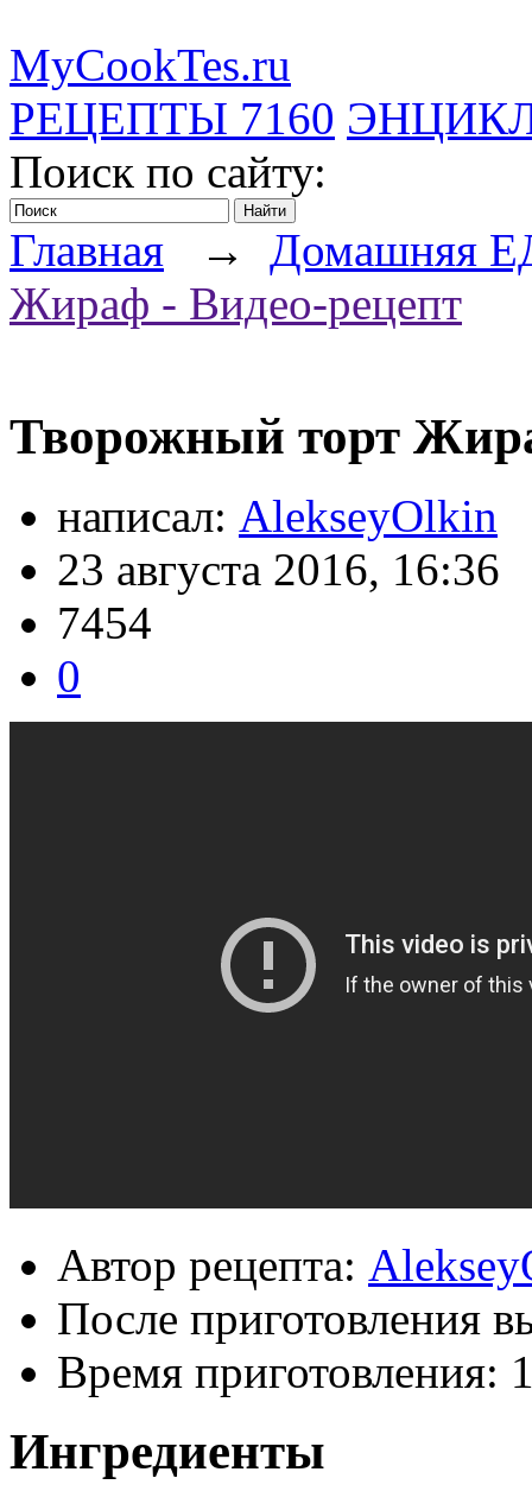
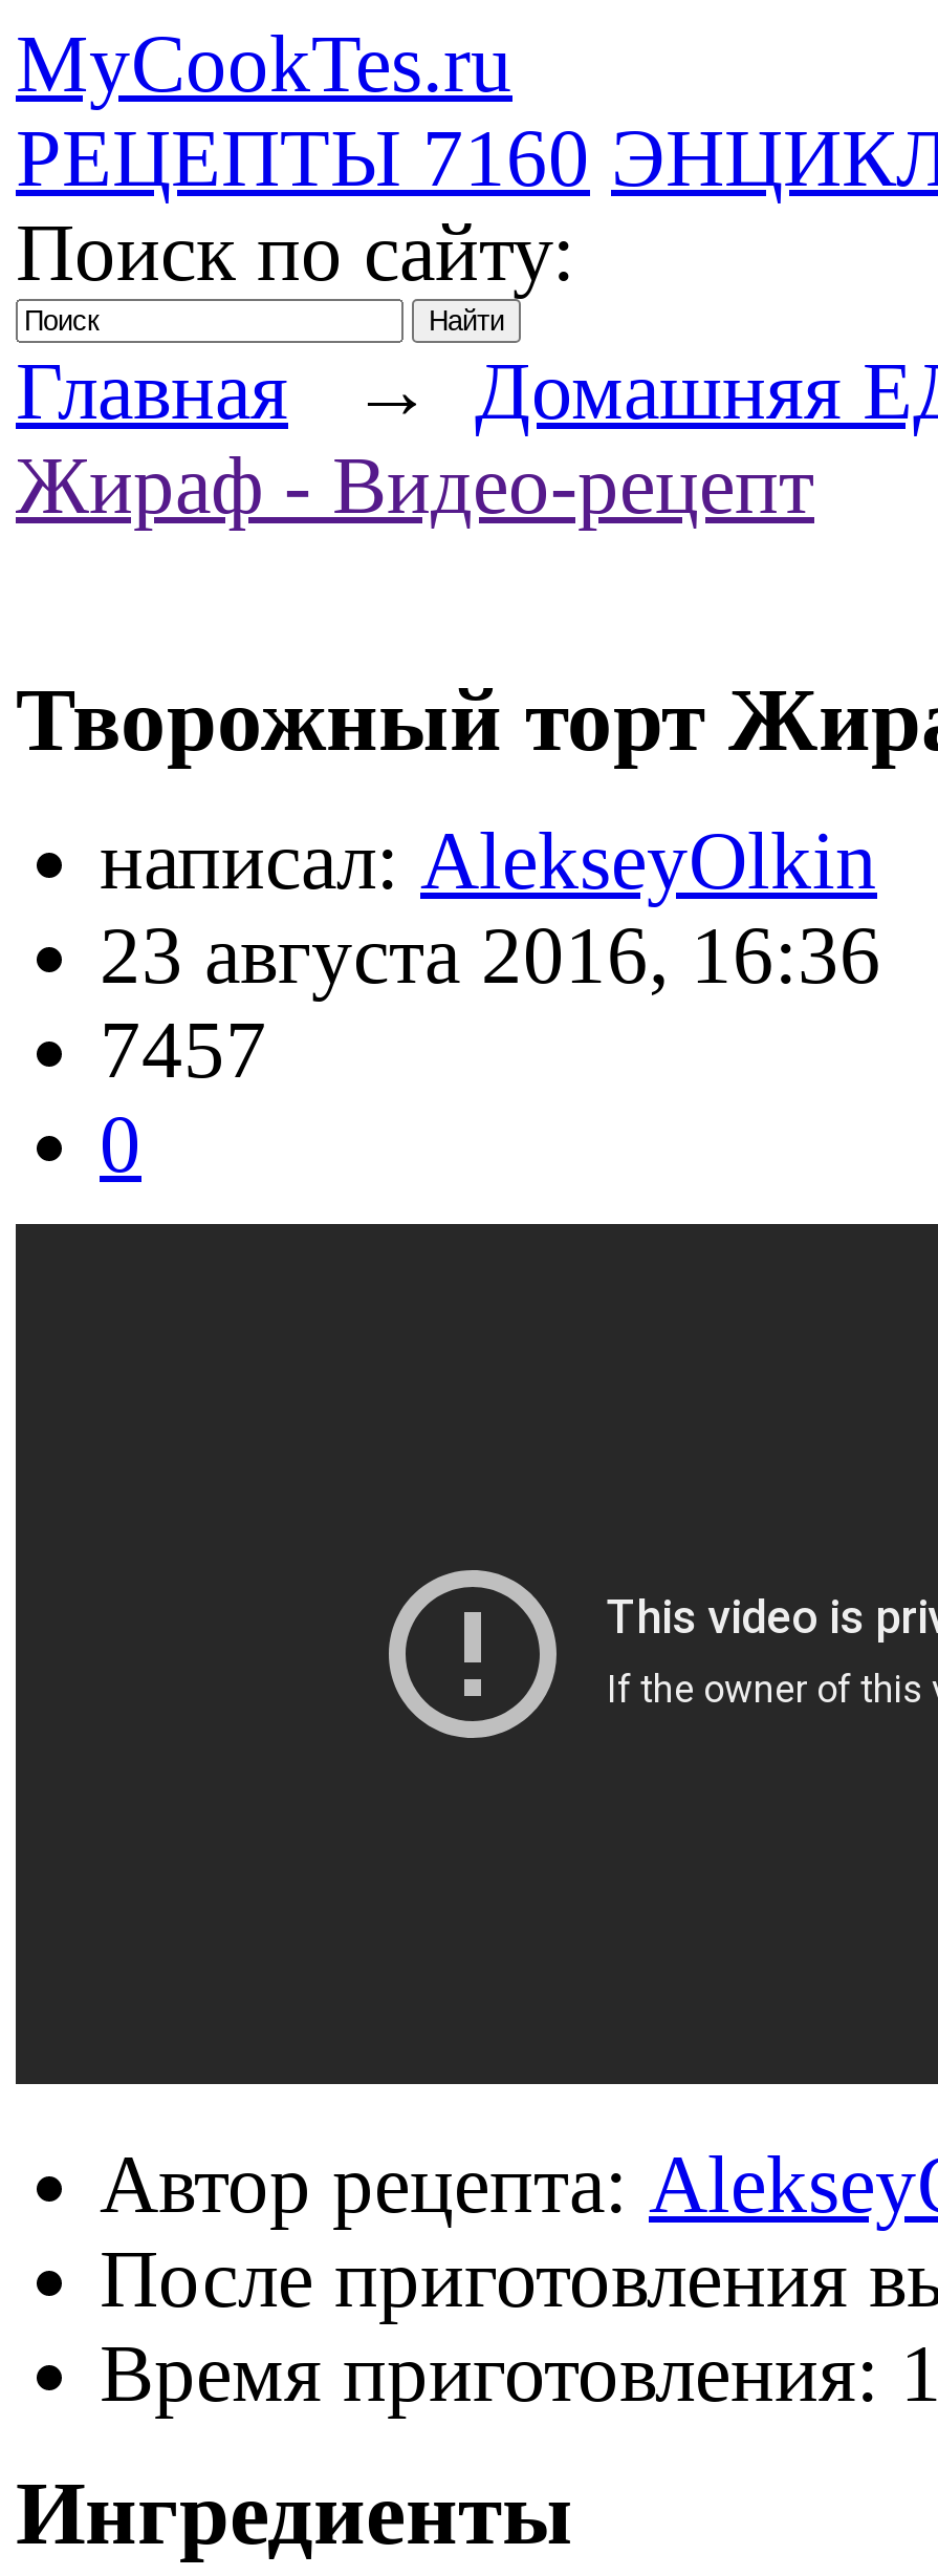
[57,597,152,648] 7454 -> [100,1003,267,1094] 7457

